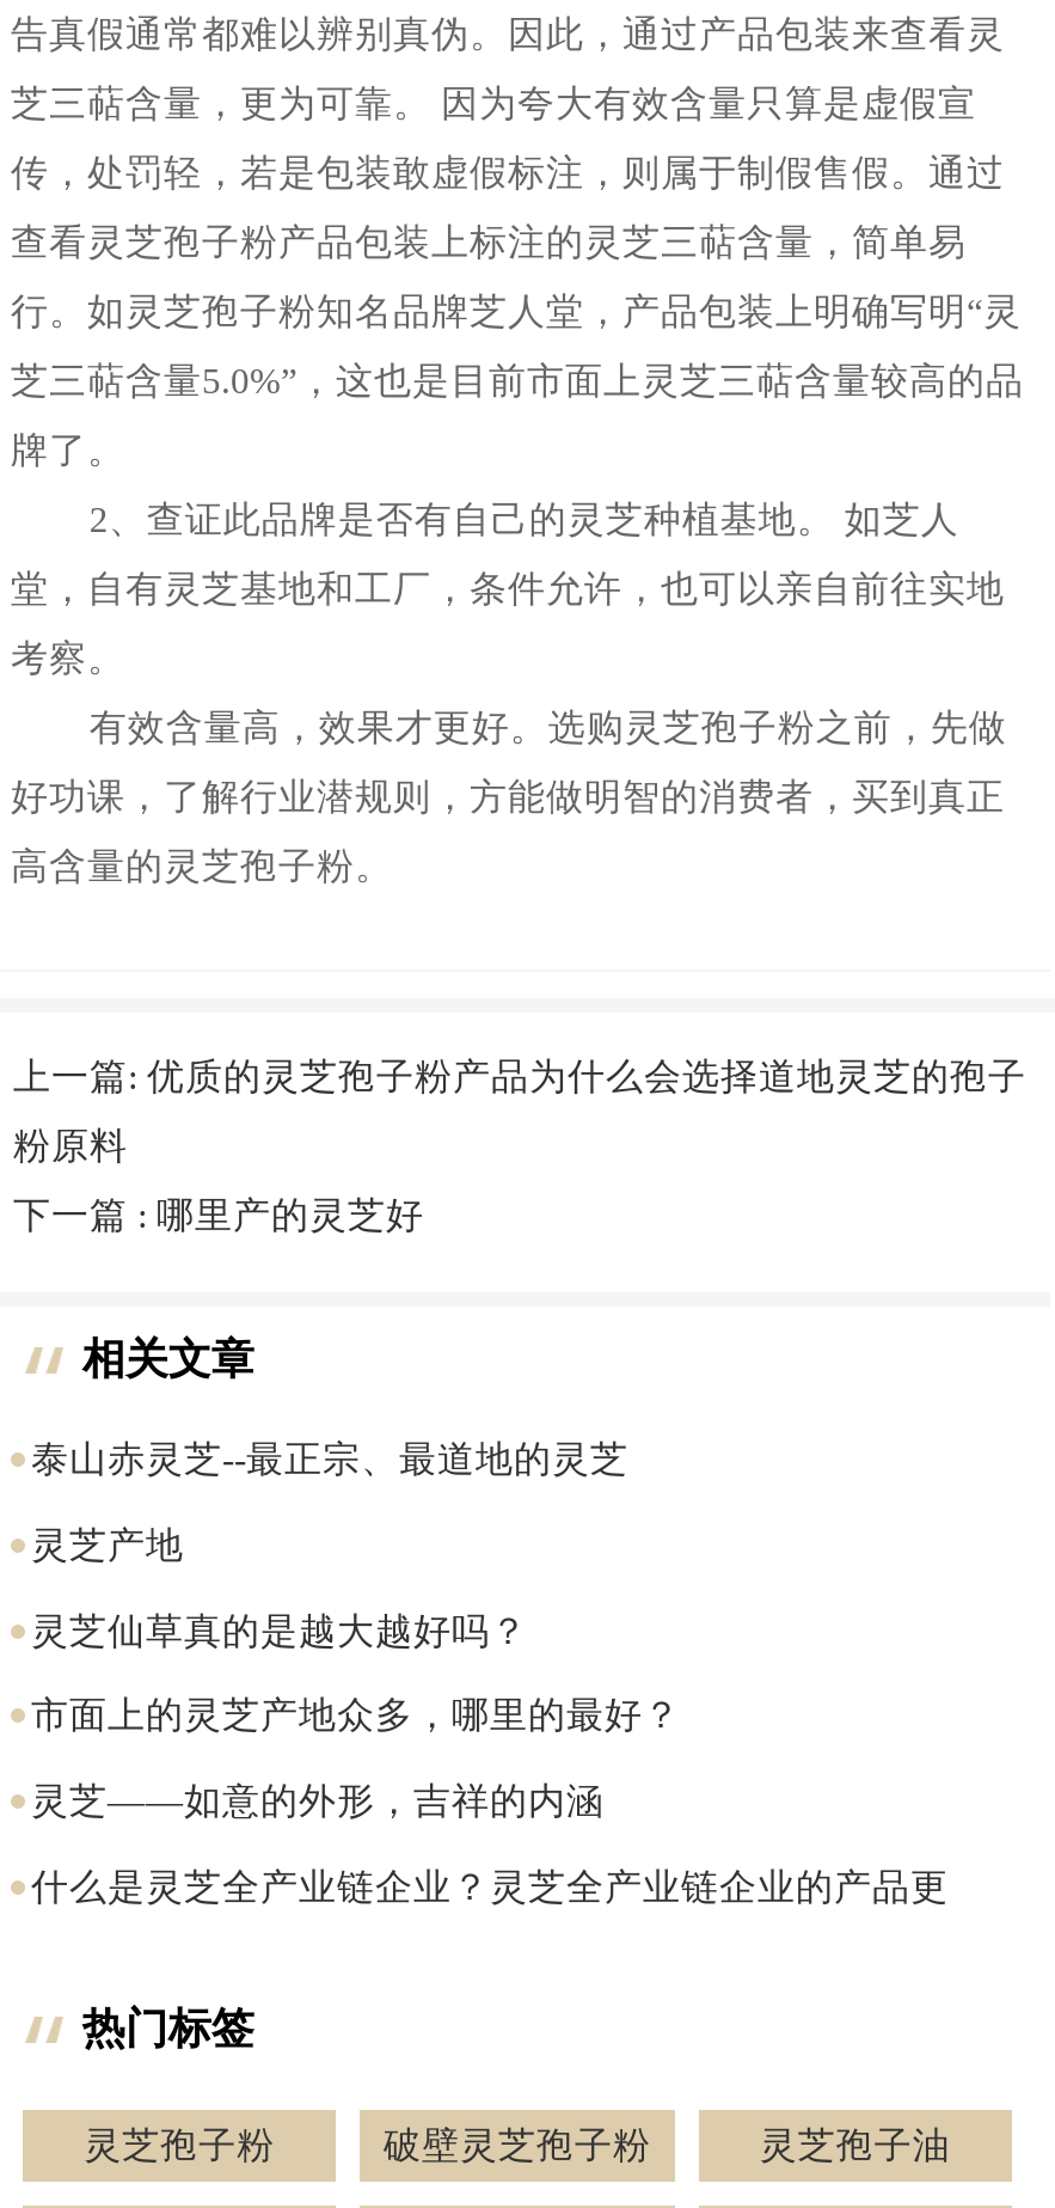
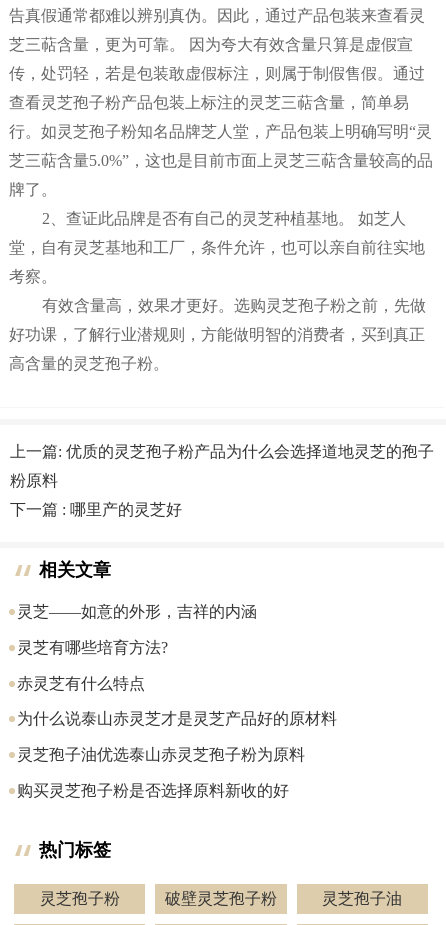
[31,1438,681,1736] 泰山赤灵芝--最正宗、最道地的灵芝 | 灵芝产地 | 灵芝仙草真的是越大越好吗？ | 市面上的灵芝产地众多，哪里的最好？ -> none
moved [31,1781,605,1821] -> [17,603,257,620]: 灵芝——如意的外形，吉祥的内涵
[31,1866,949,1907] 什么是灵芝全产业链企业？灵芝全产业链企业的产品更 -> [17,639,337,799] 灵芝有哪些培育方法? | 赤灵芝有什么特点 | 为什么说泰山赤灵芝才是灵芝产品好的原材料 | 灵芝孢子油优选泰山赤灵芝孢子粉为原料 | 购买灵芝孢子粉是否选择原料新收的好

